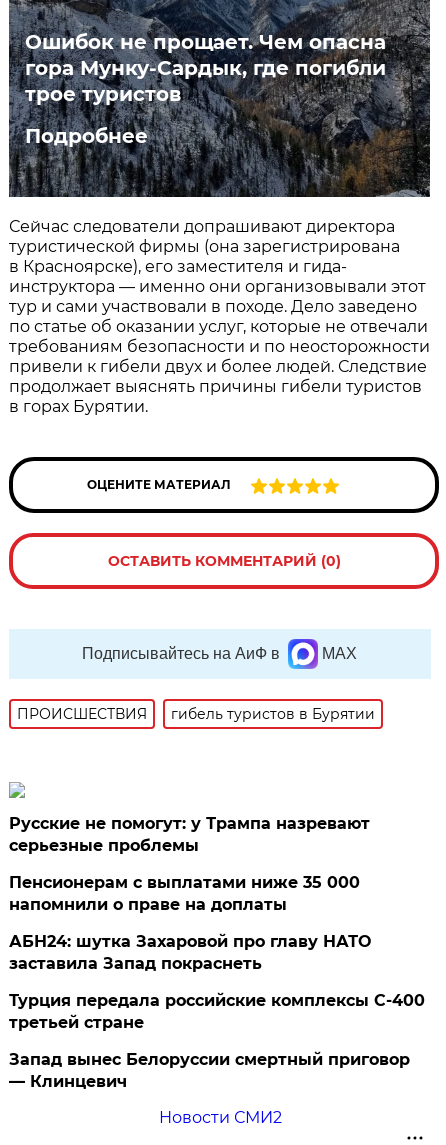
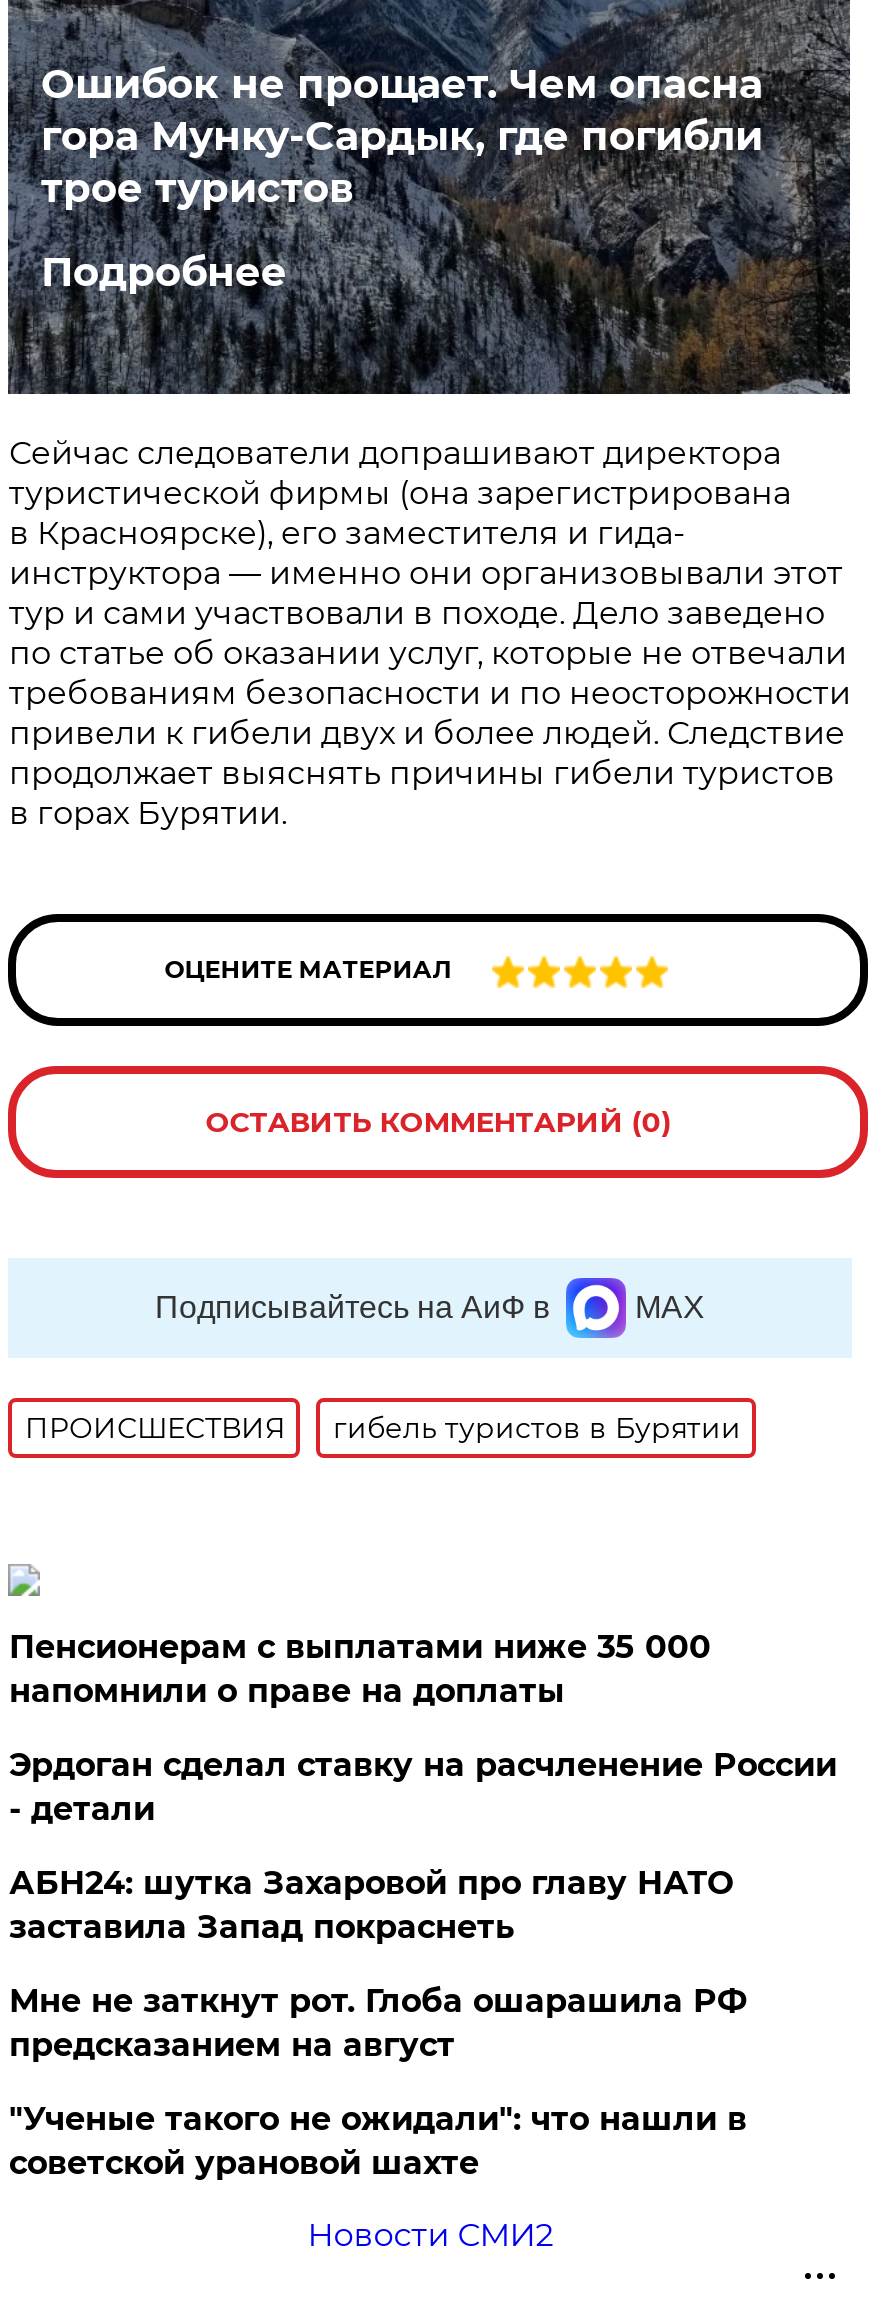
[9,814,370,855] Русские не помогут: у Трампа назревают | серьезные проблемы -> none
moved [9,873,360,914] -> [9,1629,711,1711]: Пенсионерам с выплатами ниже 35 000 | напомнили о праве на доплаты
none -> [9,1747,837,1829] Эрдоган сделал ставку на расчленение России | - детали
[9,991,425,1032] Турция передала российские комплексы С-400 | третьей стране -> [9,1983,747,2065] Мне не заткнут рот. Глоба ошарашила РФ | предсказанием на август
[9,1050,410,1091] Запад вынес Белоруссии смертный приговор | — Клинцевич -> [9,2101,747,2183] "Ученые такого не ожидали": что нашли в | советской урановой шахте

